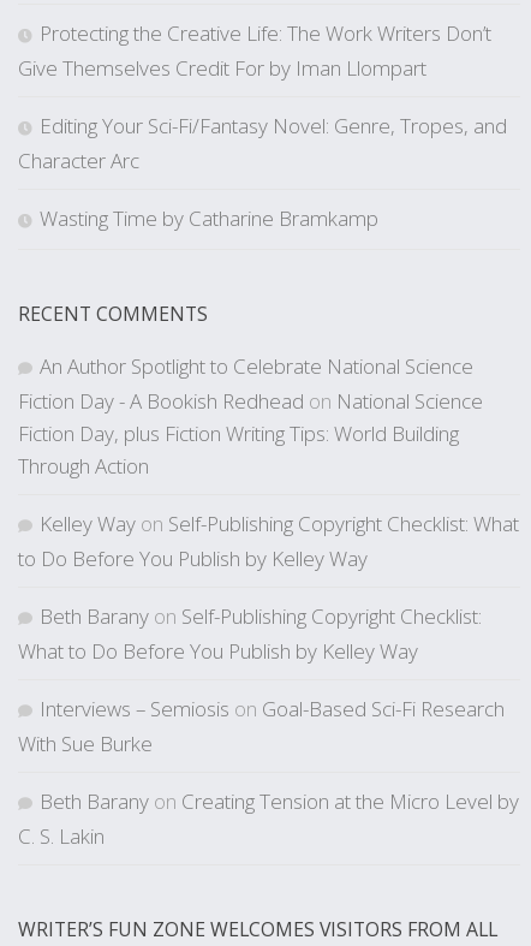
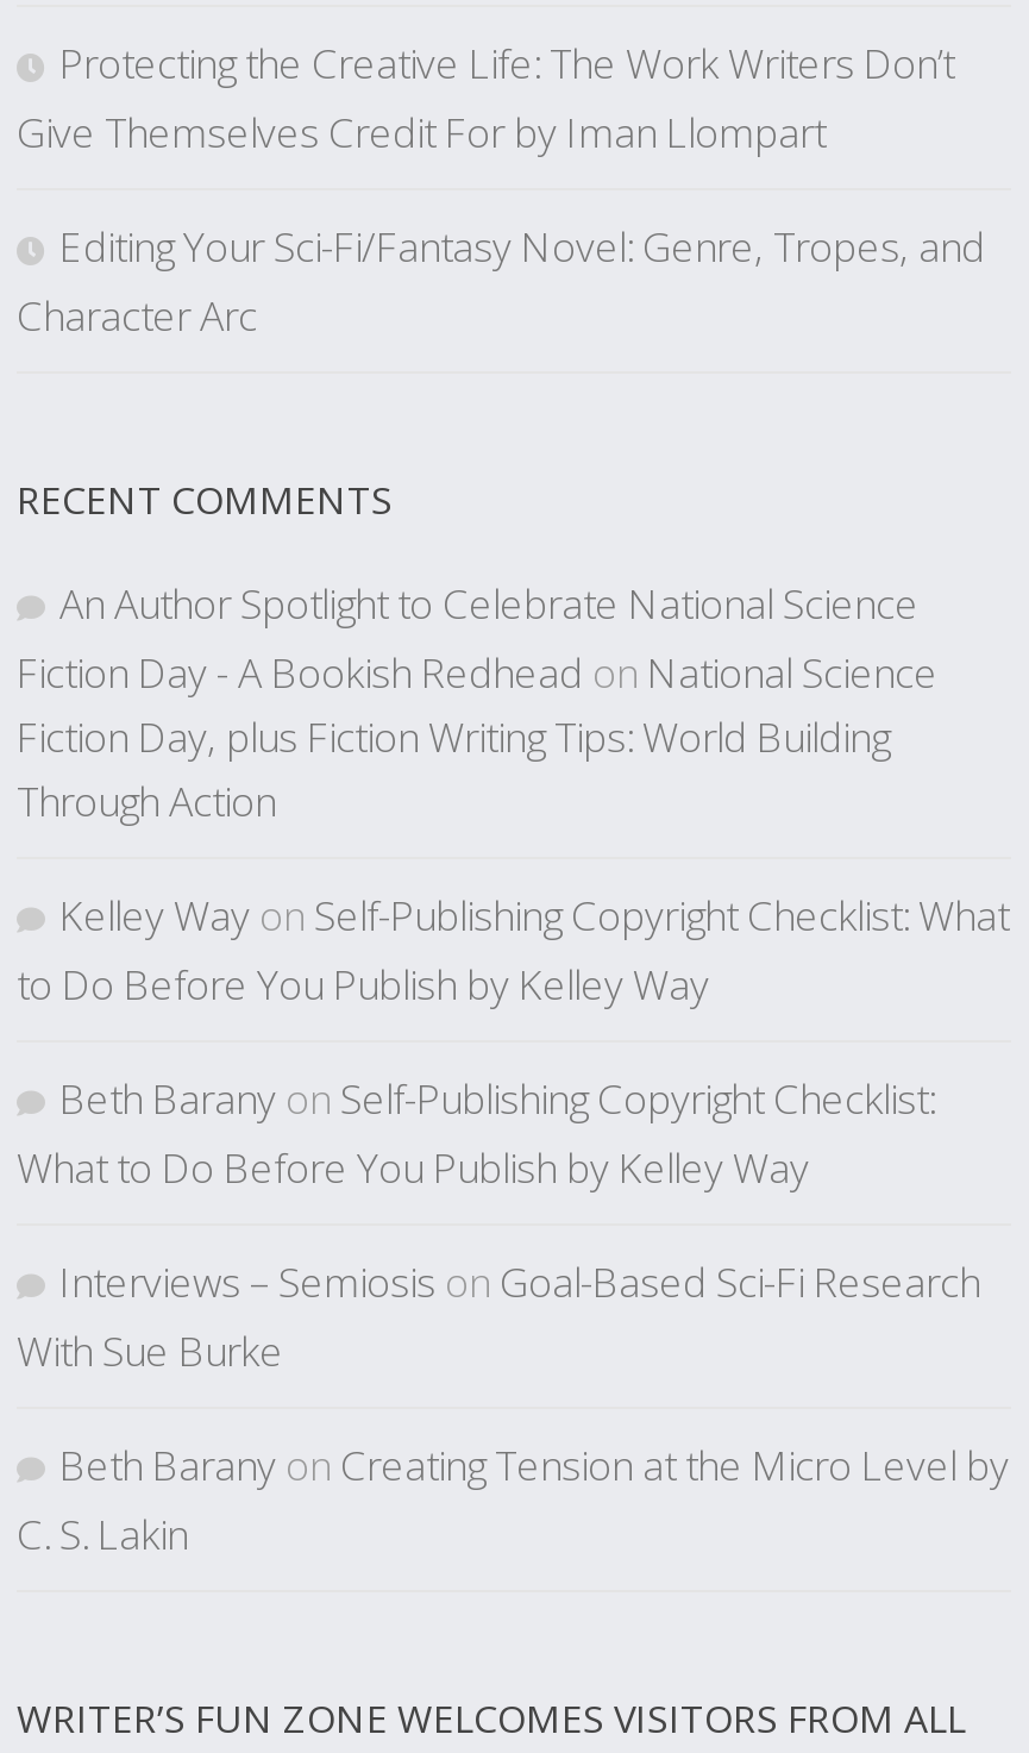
[40,204,378,232] Wasting Time by Catharine Bramkamp -> none

